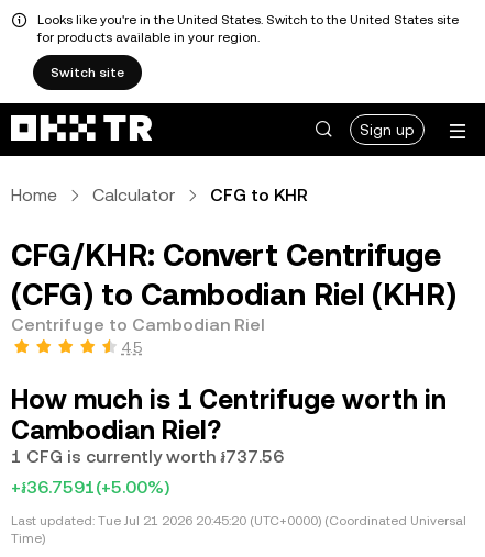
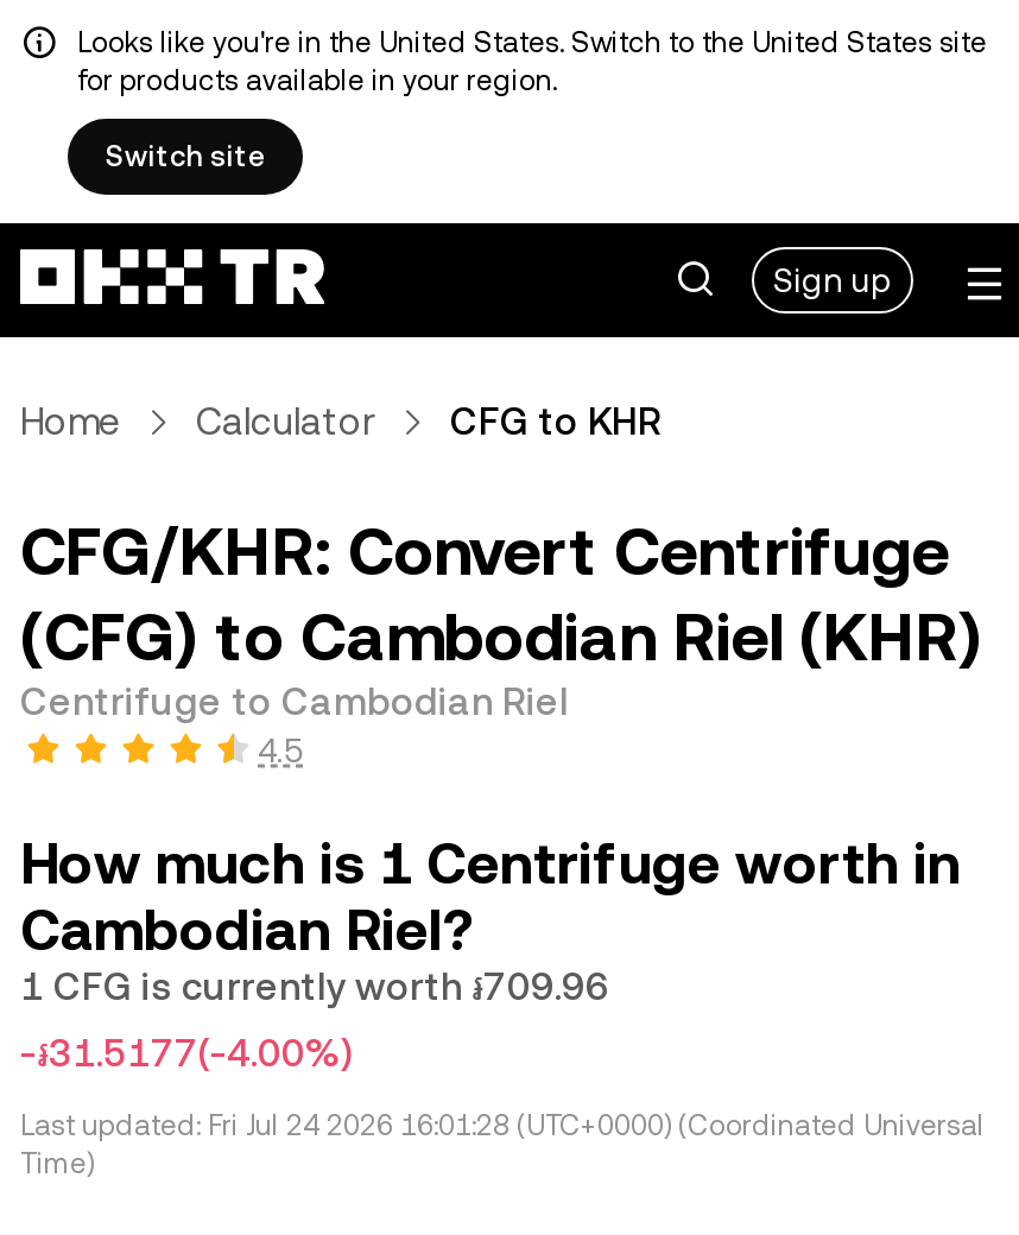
[11,446,284,467] 1 CFG is currently worth ៛737.56 -> [20,964,609,1009] 1 CFG is currently worth ៛709.96
[11,477,169,498] +៛36.7591(+5.00%) -> [20,1031,353,1076] -៛31.5177(-4.00%)
[11,513,466,528] Last updated: Tue Jul 21 2026 20:45:20 (UTC+0000) (Coordinated Universal -> [20,1109,985,1142] Last updated: Fri Jul 24 2026 16:01:28 (UTC+0000) (Coordinated Universal

